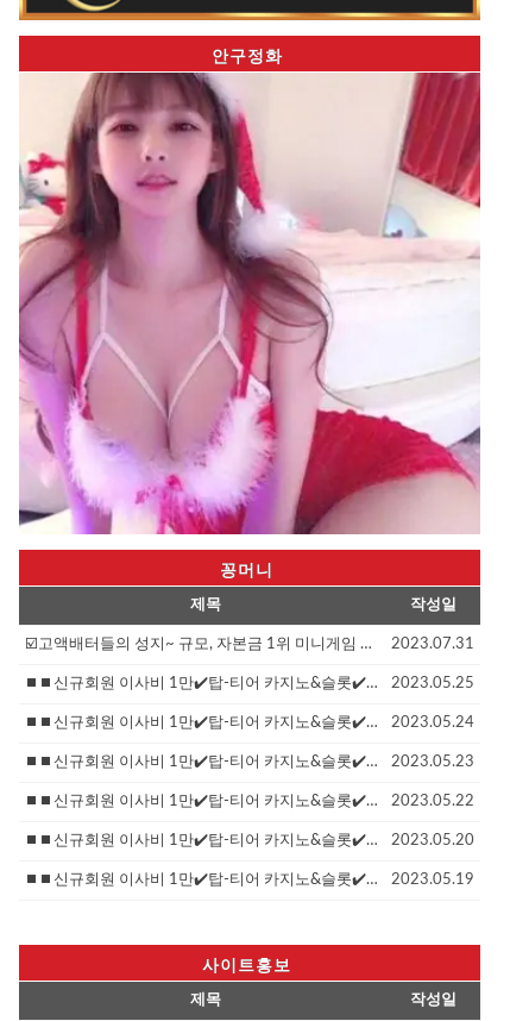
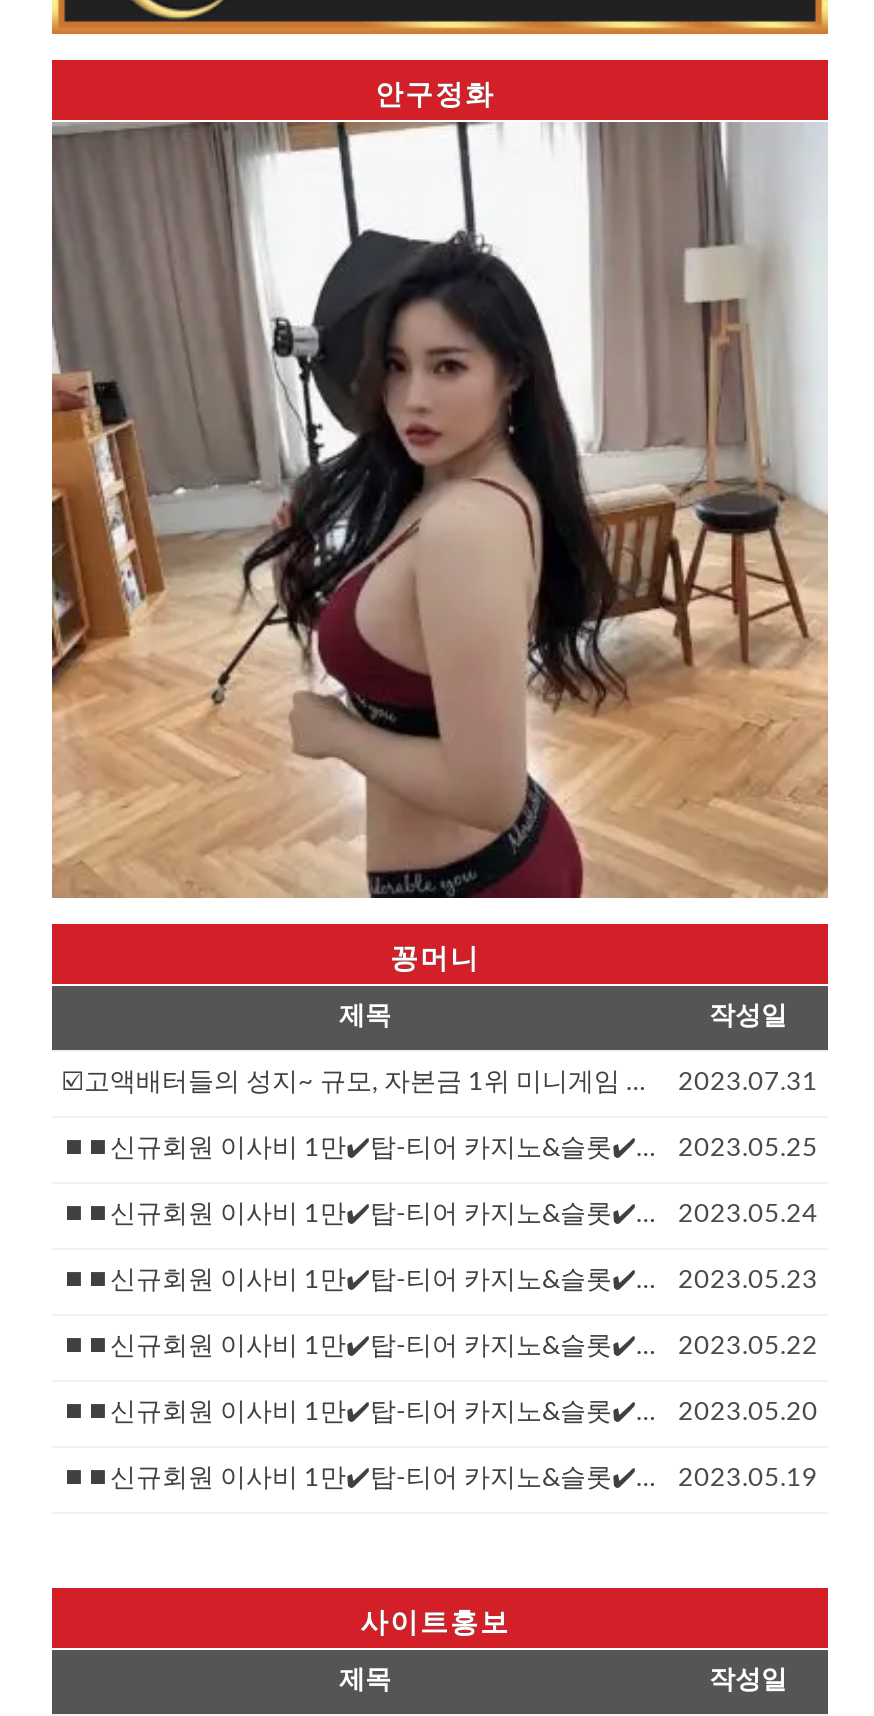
[18,71,481,535] [image] -> [50,120,830,900] [image]

